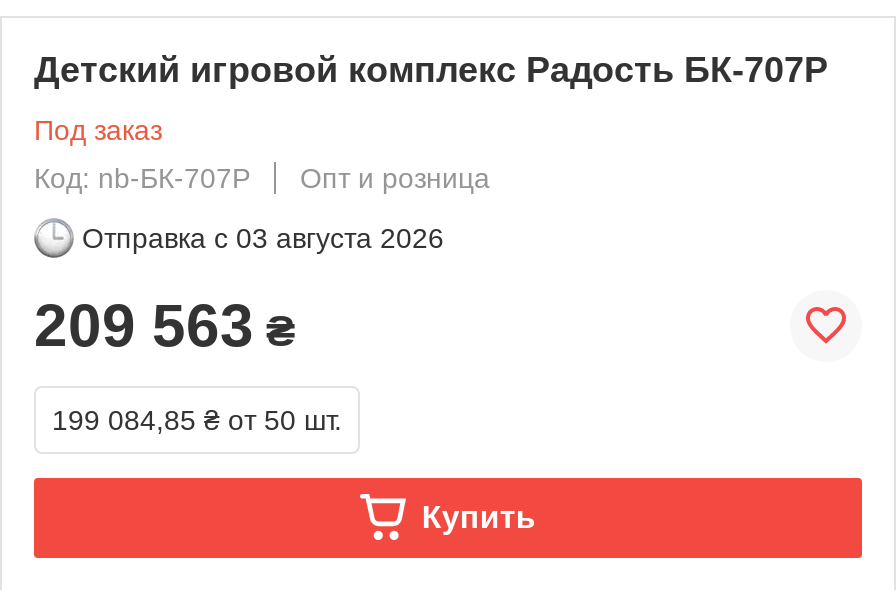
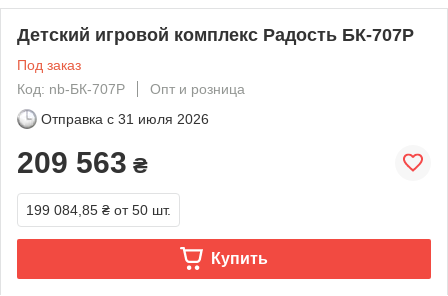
[82,222,444,254] Отправка с 03 августа 2026 -> [41,111,209,127] Отправка с 31 июля 2026

